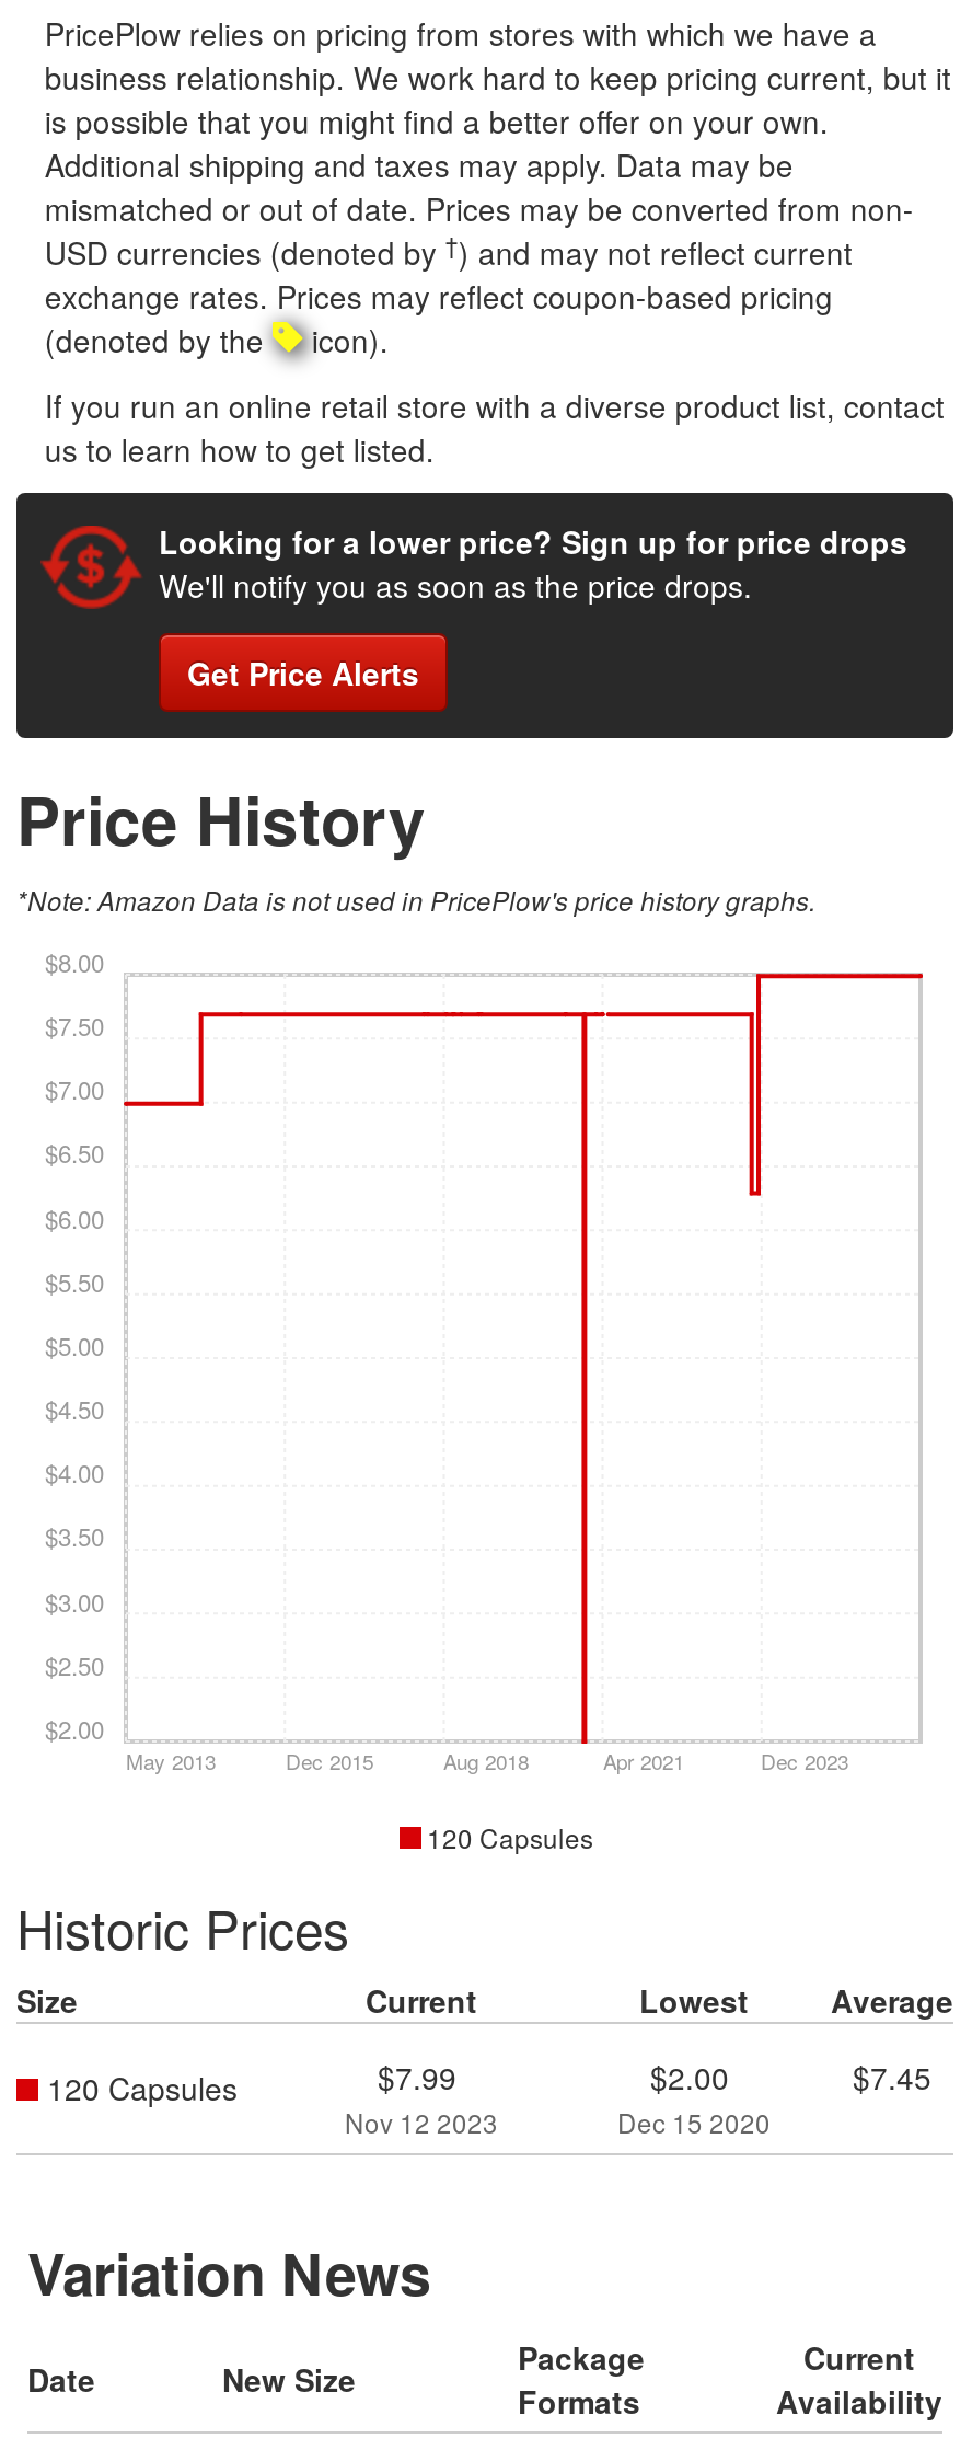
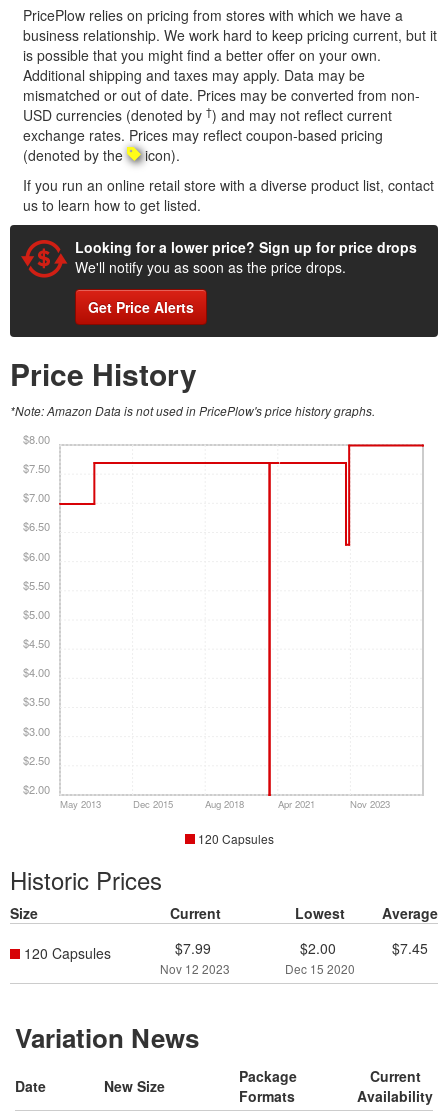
[761,1746,848,1776] Dec 2023 -> [350,797,390,811] Nov 2023

